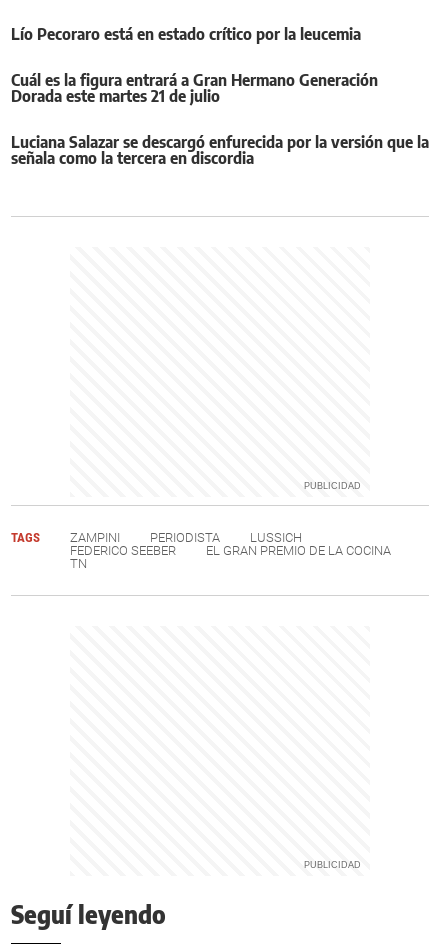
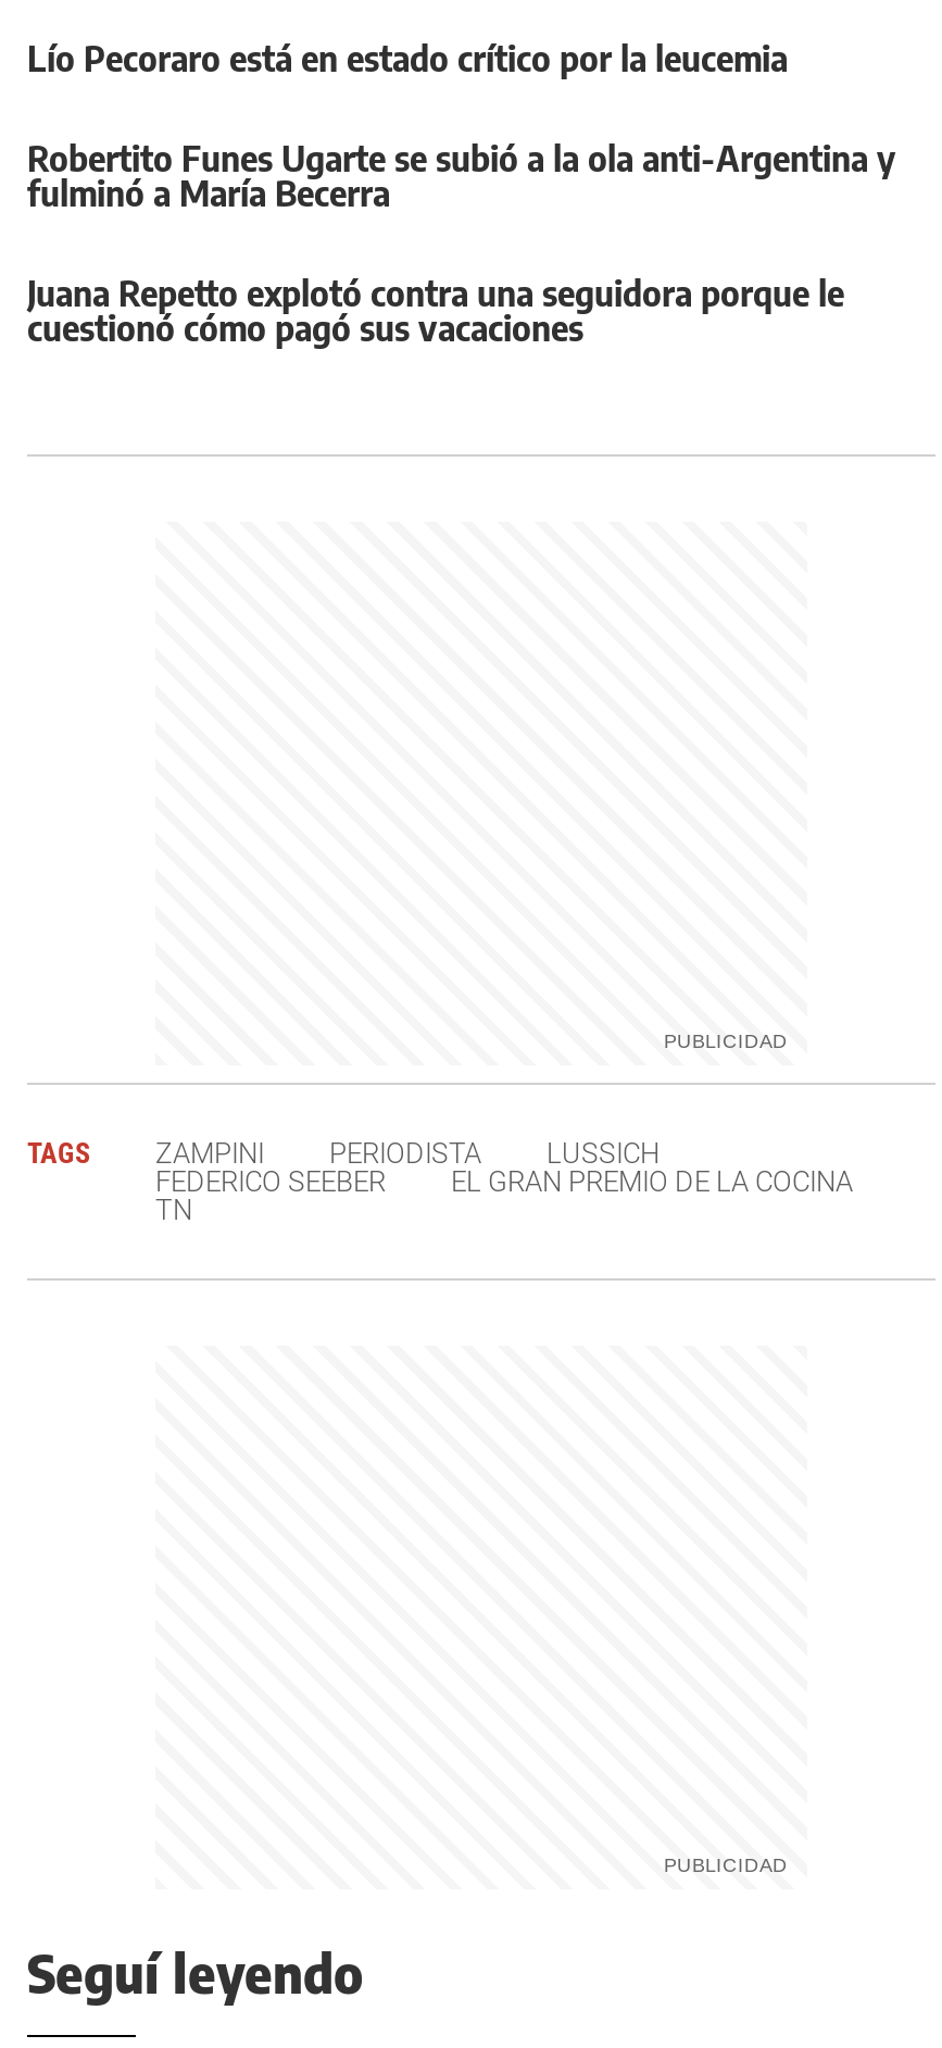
[11,70,378,106] Cuál es la figura entrará a Gran Hermano Generación | Dorada este martes 21 de julio -> [27,136,896,215] Robertito Funes Ugarte se subió a la ola anti-Argentina y | fulminó a María Becerra
[11,132,429,168] Luciana Salazar se descargó enfurecida por la versión que la | señala como la tercera en discordia -> [27,271,844,349] Juana Repetto explotó contra una seguidora porque le | cuestionó cómo pagó sus vacaciones

